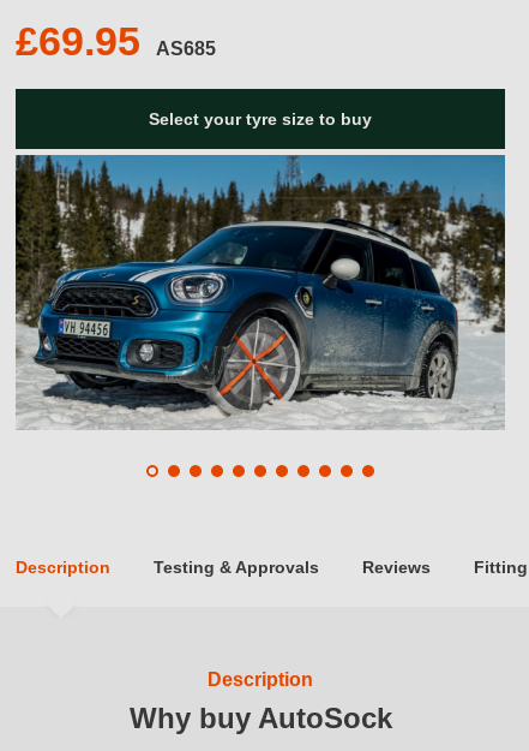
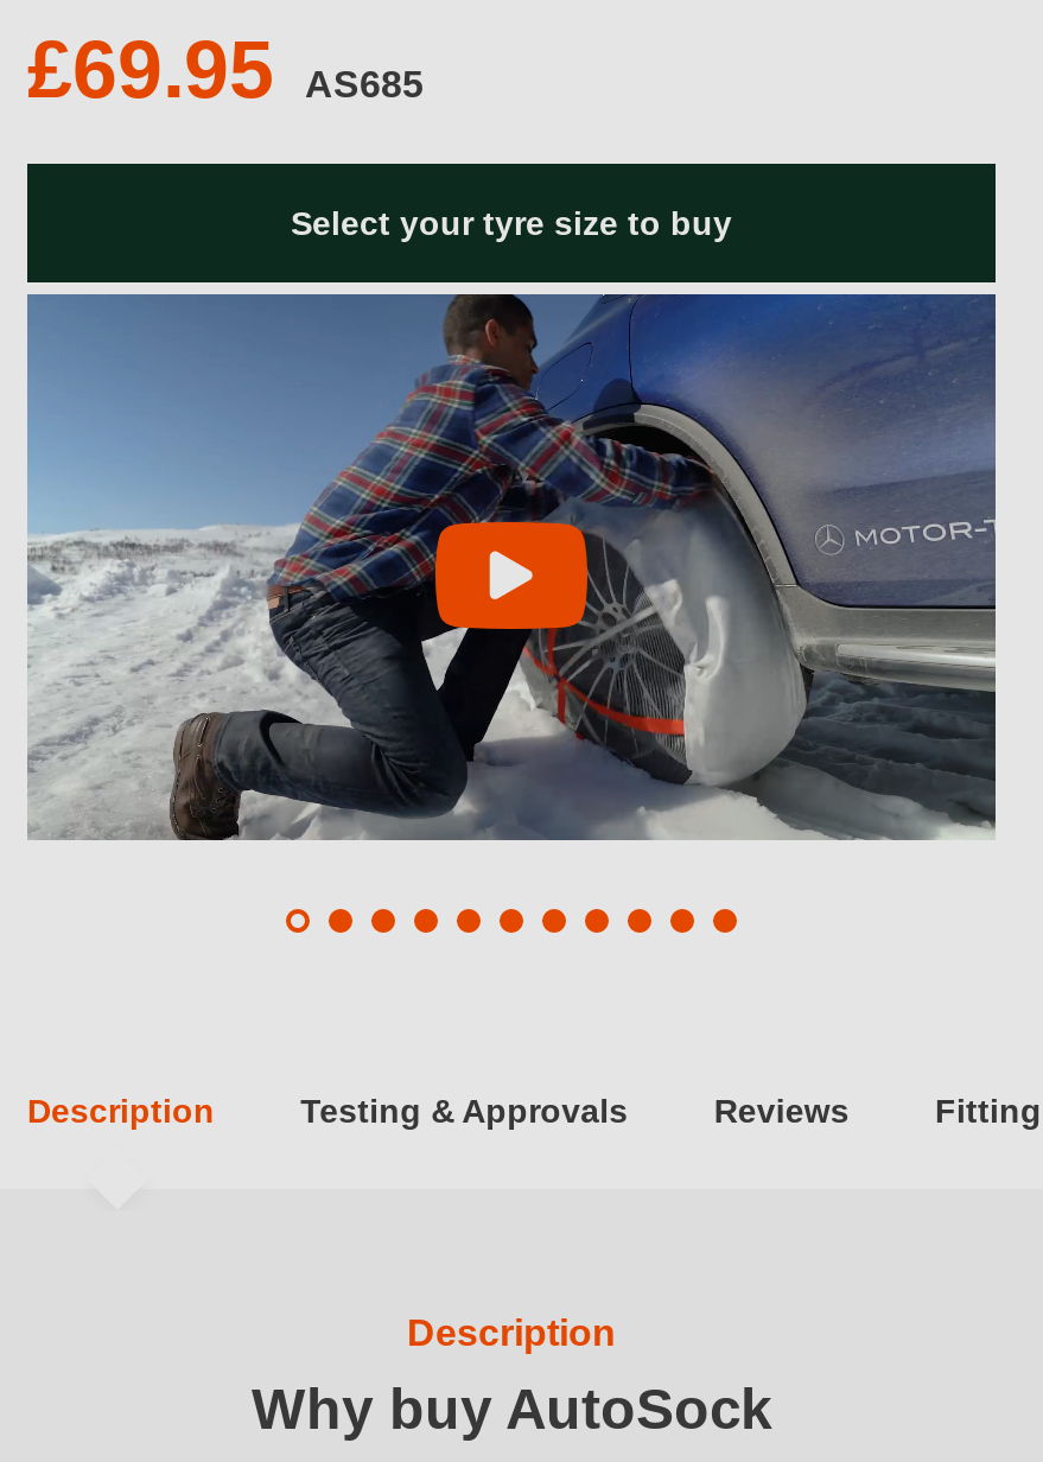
[14,154,506,431] [image] -> [25,292,998,843] [image]

